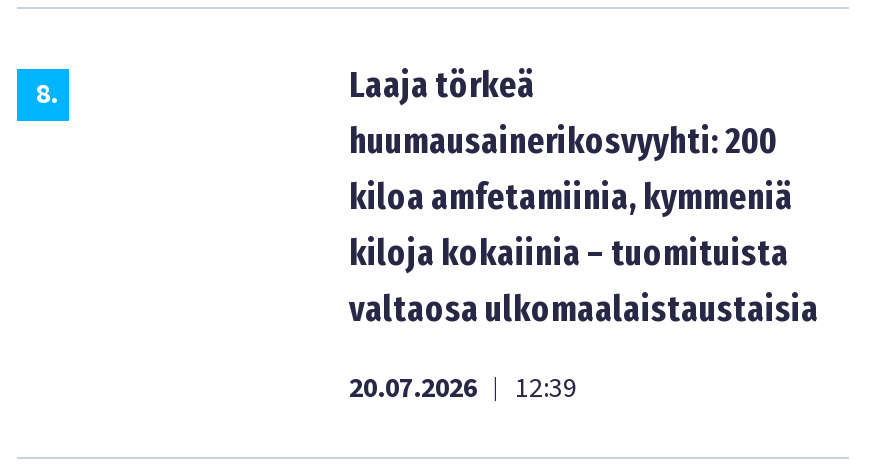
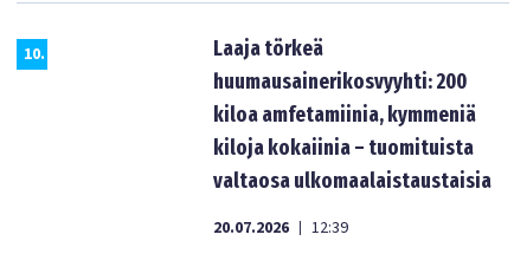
[36,75,58,115] 8. -> [24,43,45,66] 10.

